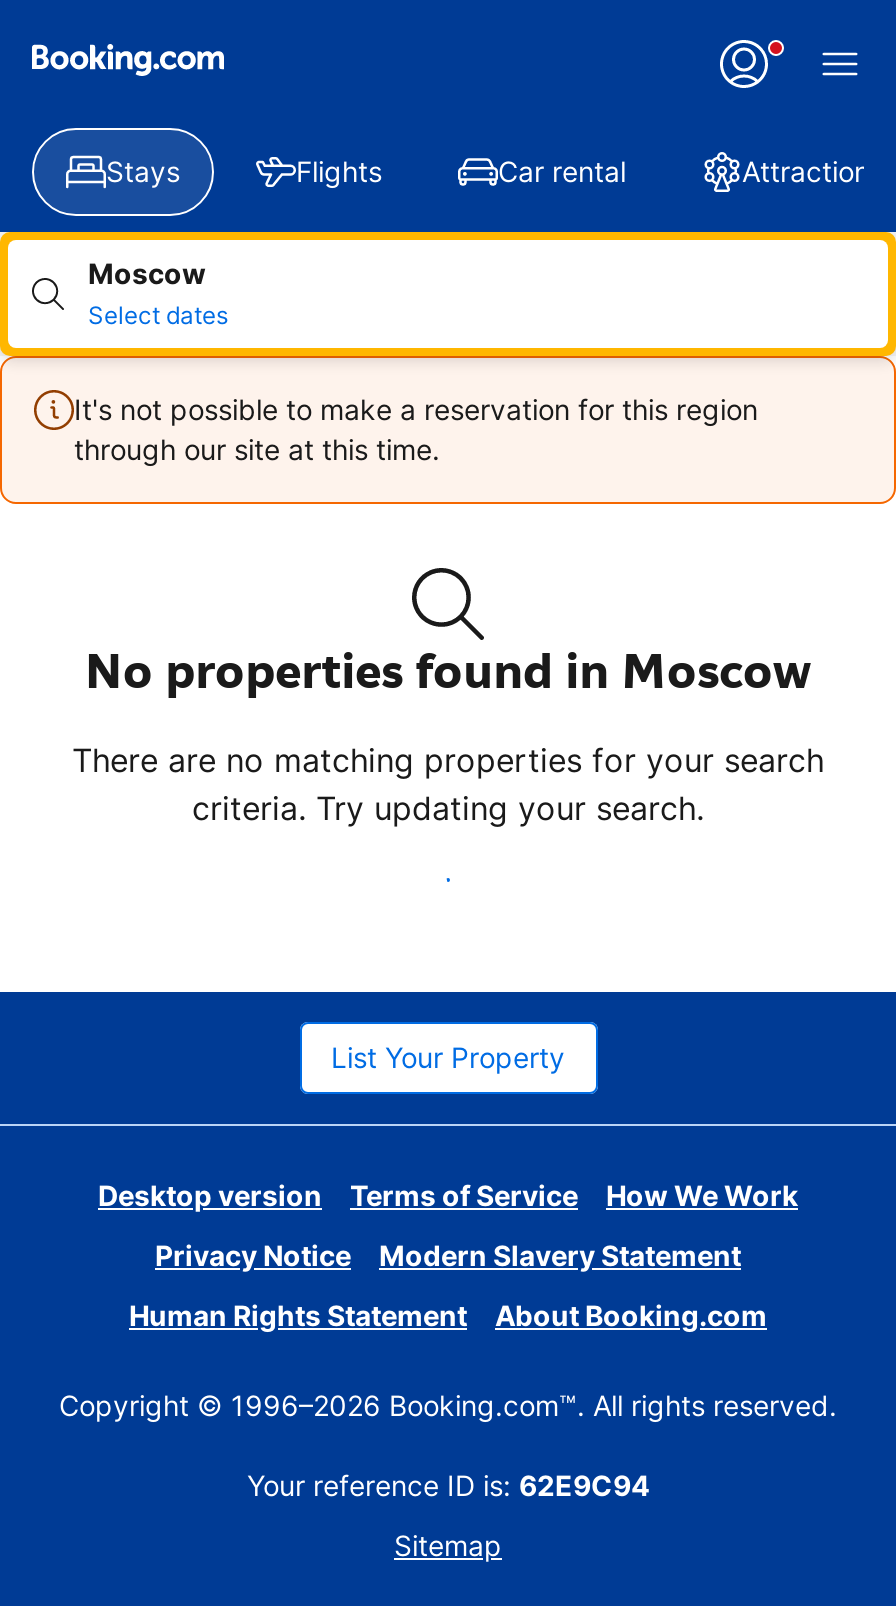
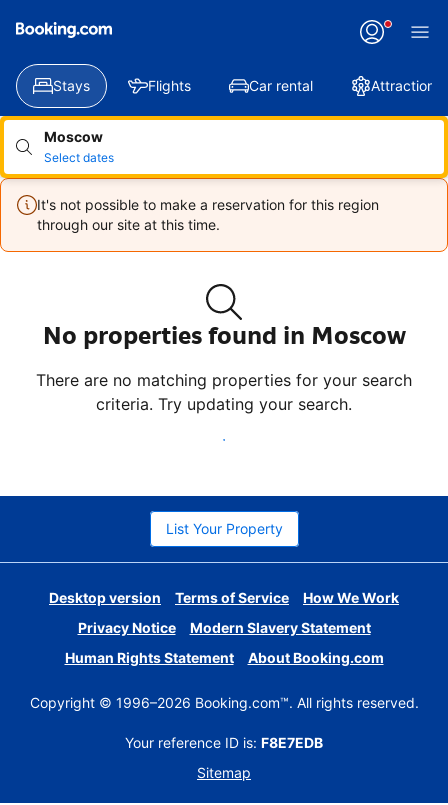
[247,1468,649,1502] Your reference ID is: 62E9C94 -> [125,734,323,751] Your reference ID is: F8E7EDB

